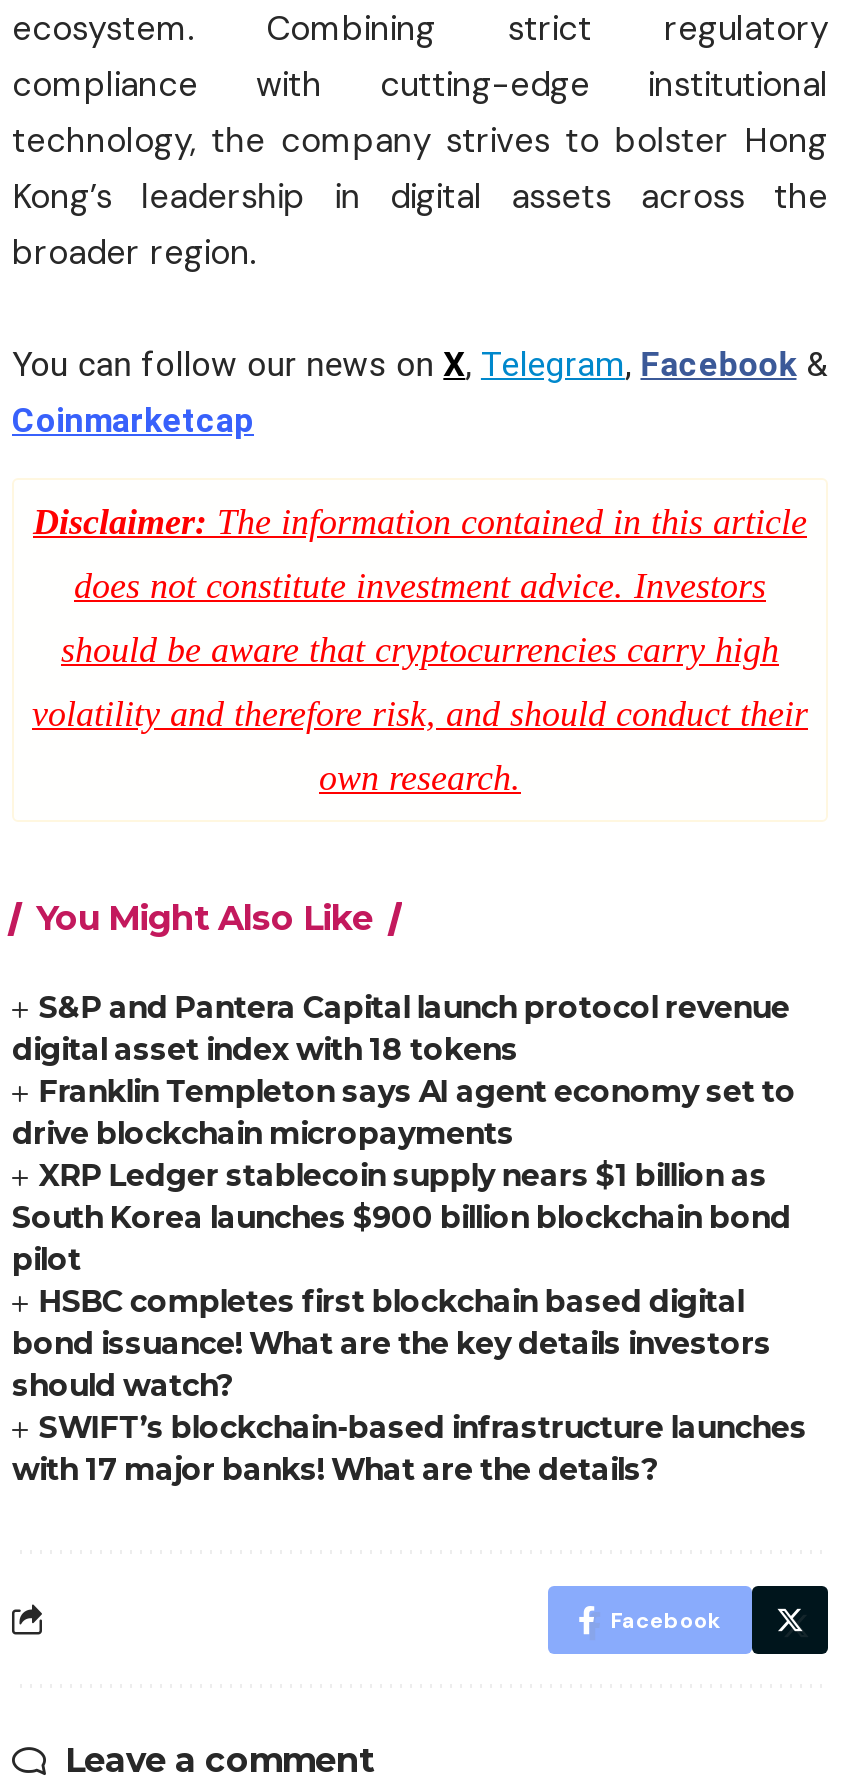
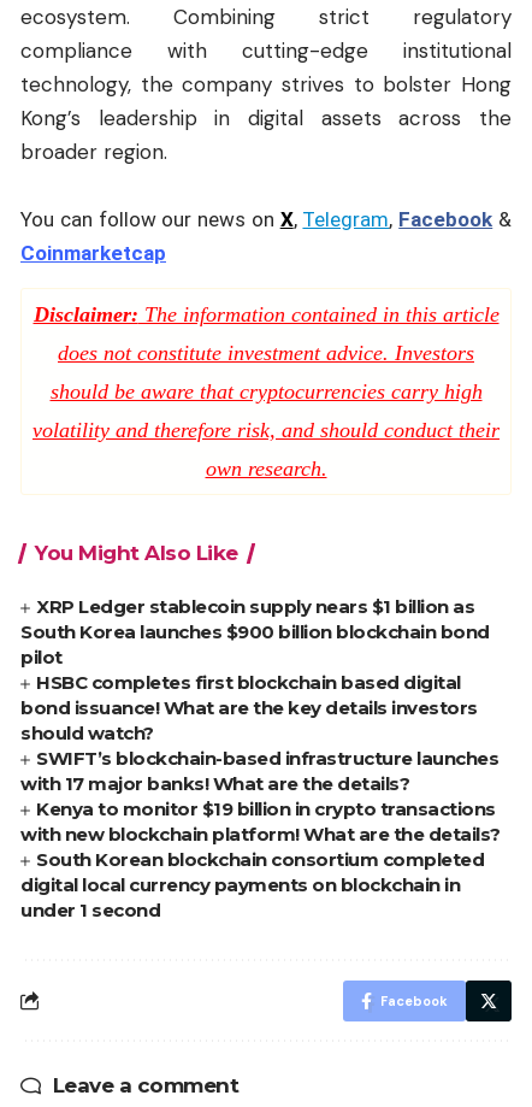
[12,987,796,1151] S&P and Pantera Capital launch protocol revenue | digital asset index with 18 tokens | Franklin Templeton says AI agent economy set to | drive blockchain micropayments -> none
moved [12,1155,807,1487] -> [20,595,499,795]: XRP Ledger stablecoin supply nears $1 billion as | South Korea launches $900 billion blockchain bond | pilot | HSBC completes first blockchain based digital | bond issuance! What are the key details investors | should watch? | SWIFT’s blockchain-based infrastructure launches | with 17 major banks! What are the details?
none -> [20,797,500,921] Kenya to monitor $19 billion in crypto transactions | with new blockchain platform! What are the details? | South Korean blockchain consortium completed | digital local currency payments on blockchain in | under 1 second

